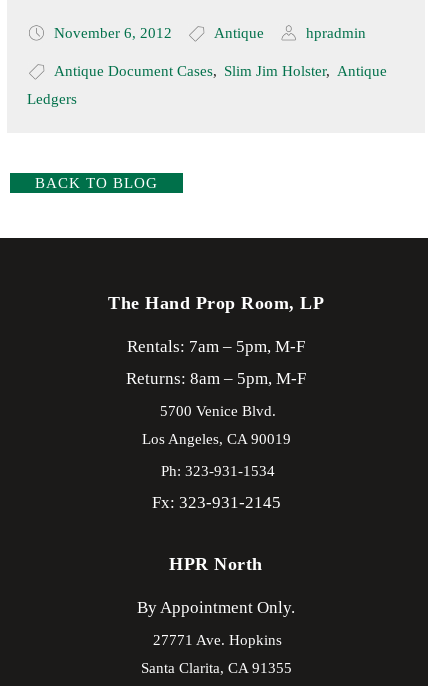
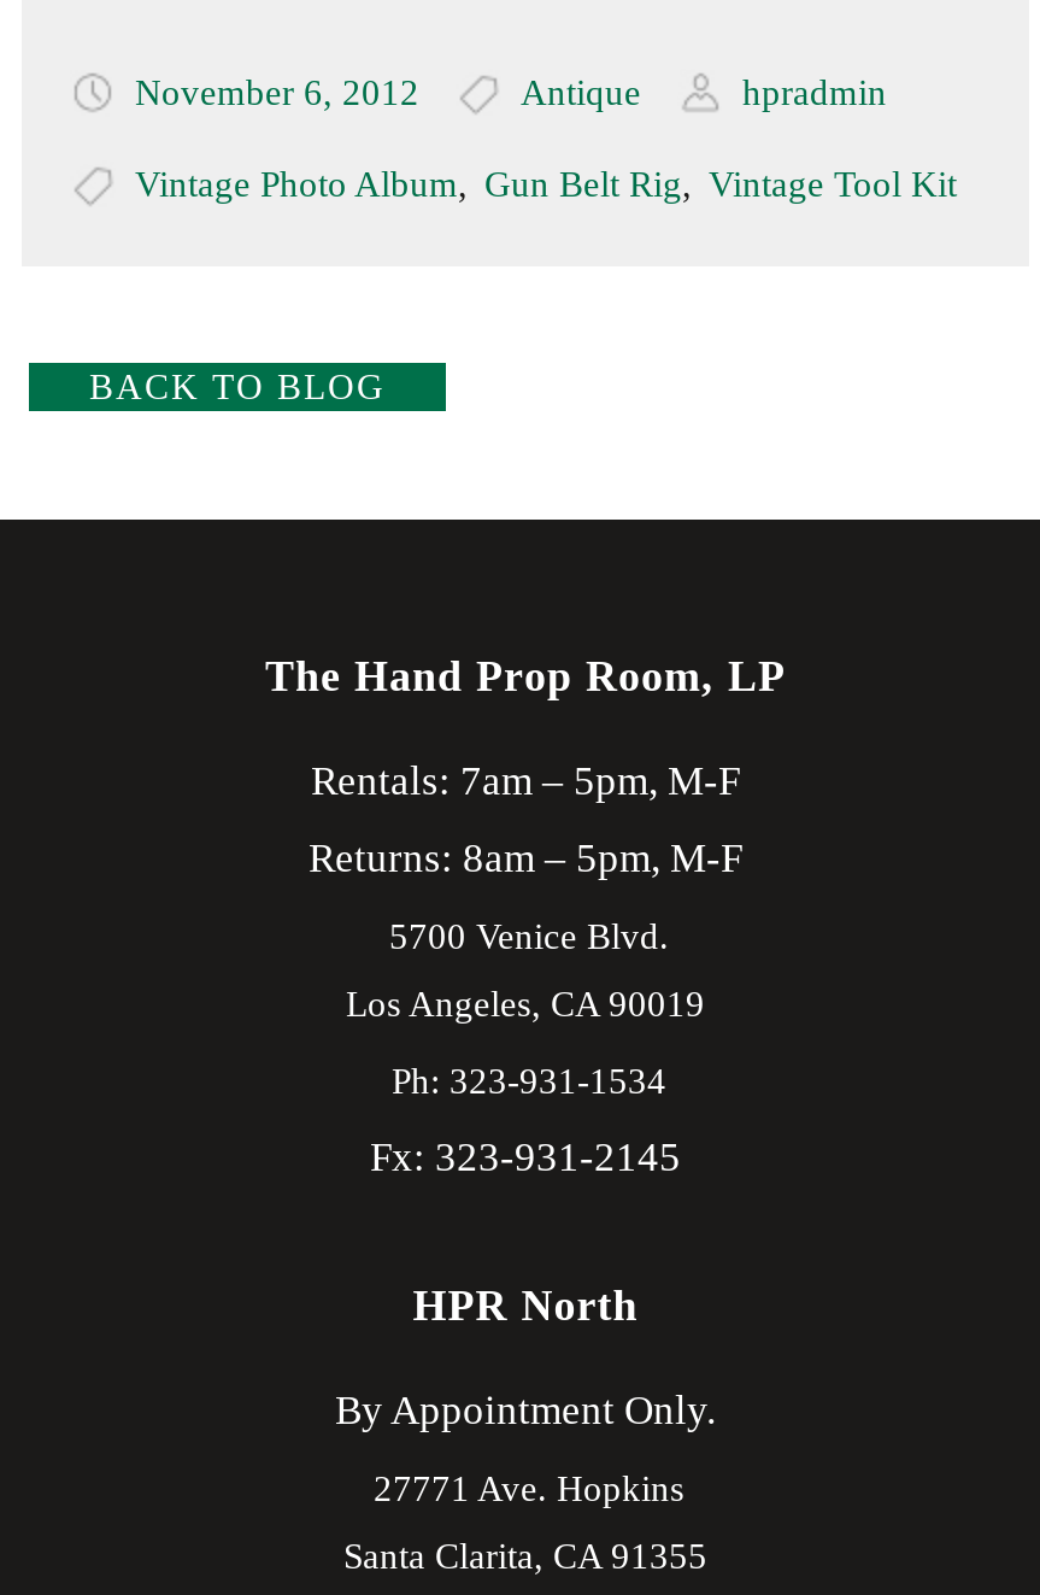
[27,63,387,107] Antique Document Cases, Slim Jim Holster, Antique | Ledgers -> [135,164,957,203] Vintage Photo Album, Gun Belt Rig, Vintage Tool Kit

